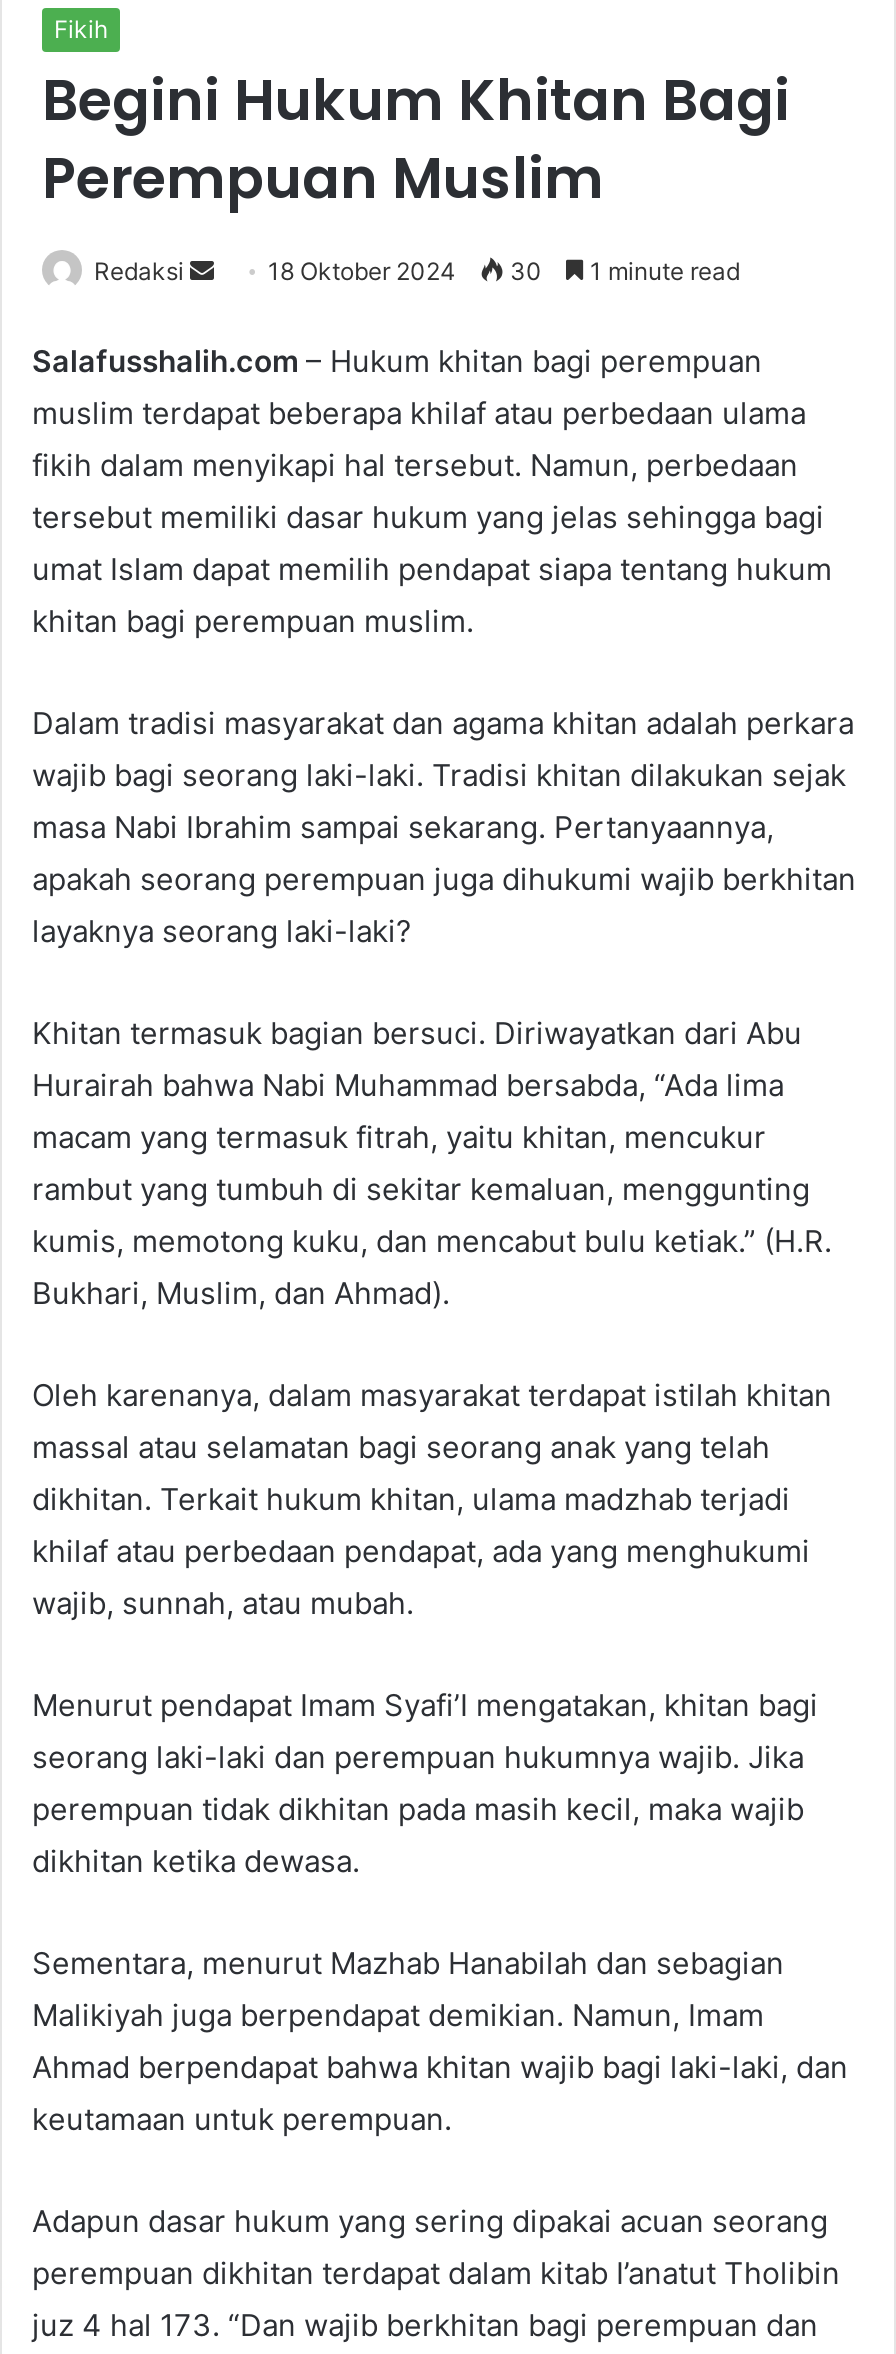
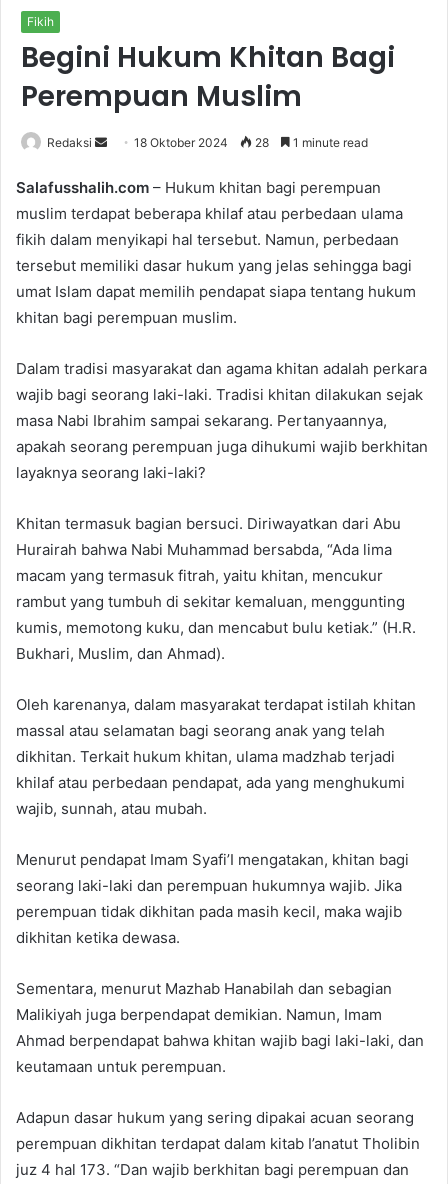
[504,257,542,287] 30 -> [252,135,269,150] 28

